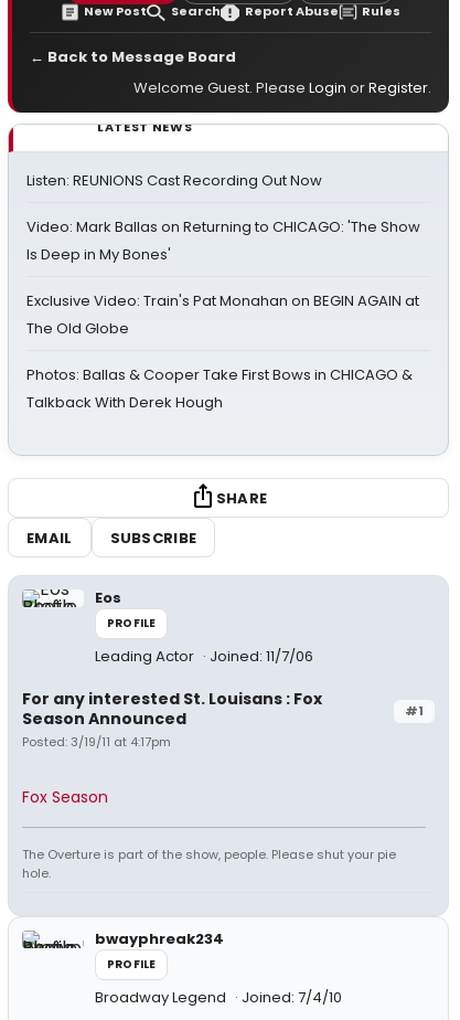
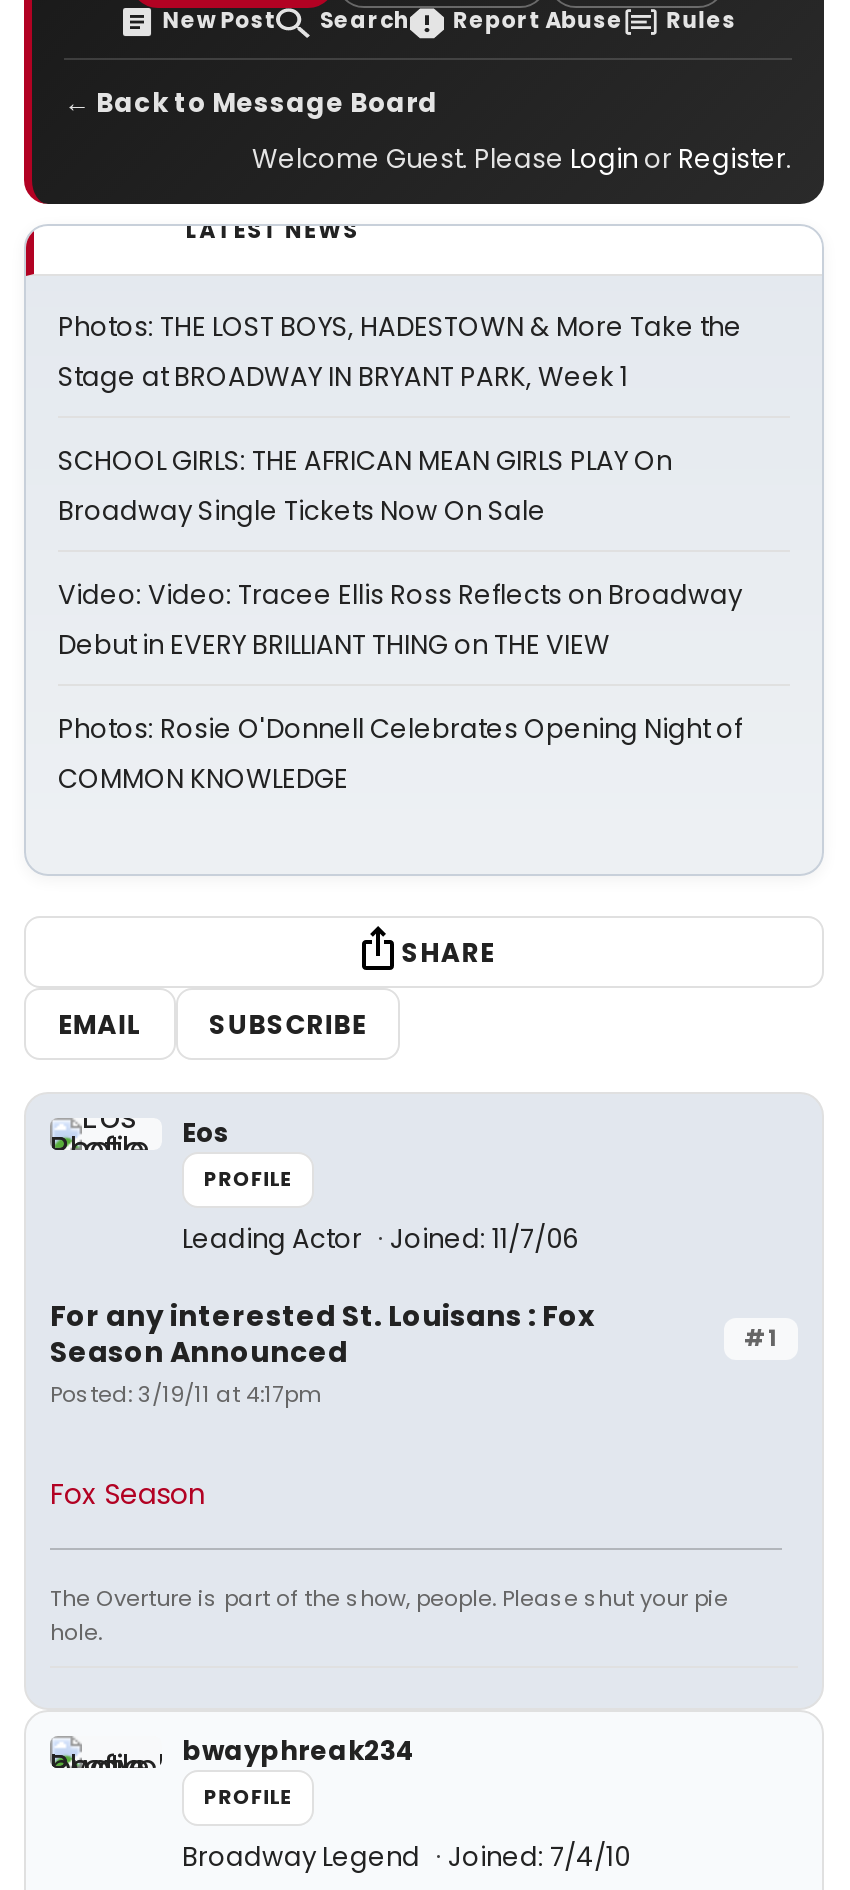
[26,170,322,191] Listen: REUNIONS Cast Recording Out Now -> [58,308,742,396] Photos: THE LOST BOYS, HADESTOWN & More Take the | Stage at BROADWAY IN BRYANT PARK, Week 1
[26,216,420,265] Video: Mark Ballas on Returning to CHICAGO: 'The Show | Is Deep in My Bones' -> [58,442,672,530] SCHOOL GIRLS: THE AFRICAN MEAN GIRLS PLAY On | Broadway Single Tickets Now On Sale
[26,290,419,339] Exclusive Video: Train's Pat Monahan on BEGIN AGAIN at | The Old Globe -> [58,576,742,664] Video: Video: Tracee Ellis Ross Reflects on Broadway | Debut in EVERY BRILLIANT THING on THE VIEW
[26,364,413,413] Photos: Ballas & Cooper Take First Bows in CHICAGO & | Talkback With Derek Hough -> [58,710,742,798] Photos: Rosie O'Donnell Celebrates Opening Night of | COMMON KNOWLEDGE

